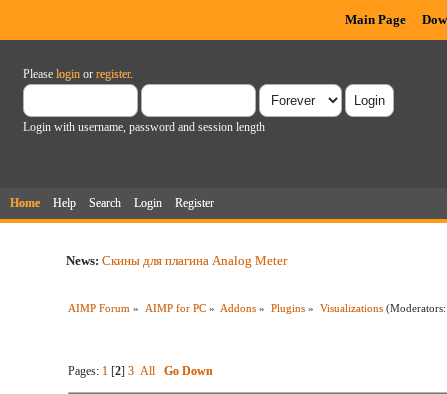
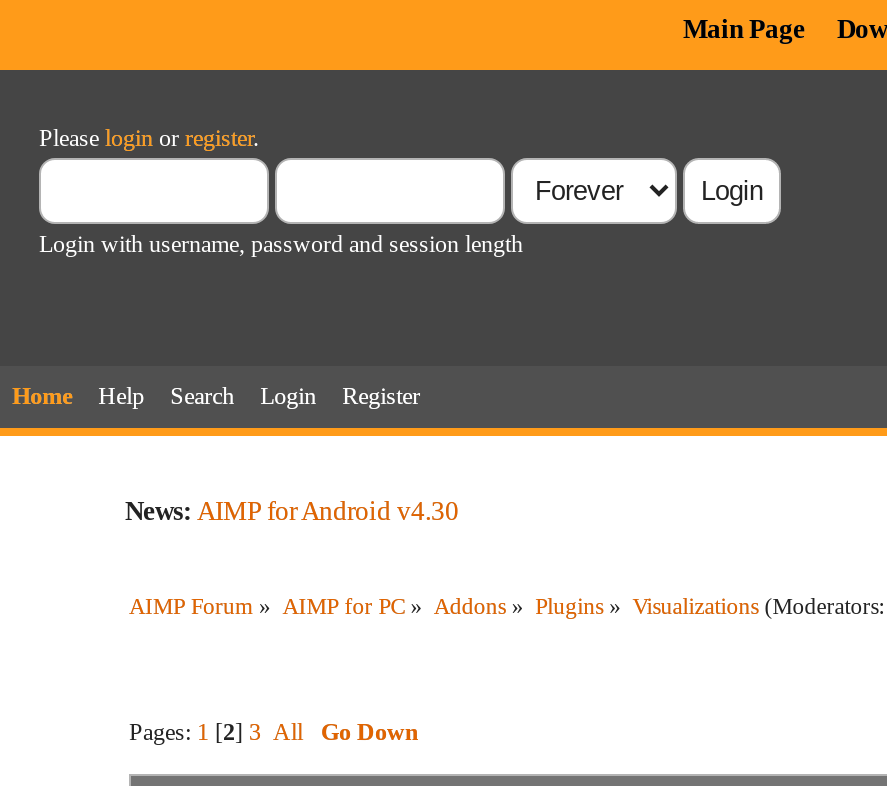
[66,253,287,268] News: Скины для плагина Analog Meter -> [125,496,459,526] News: AIMP for Android v4.30

